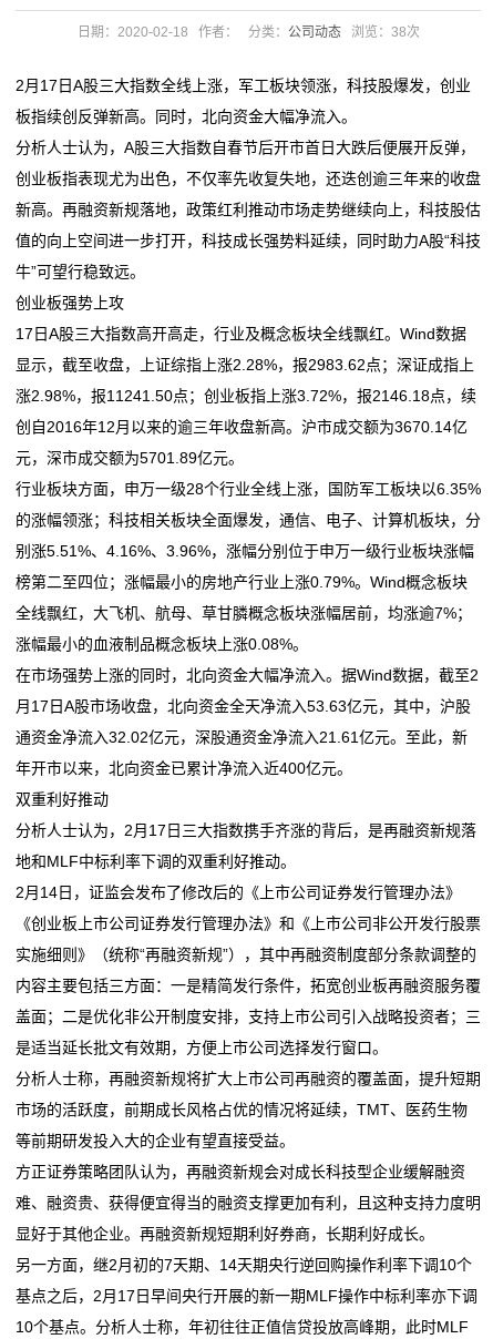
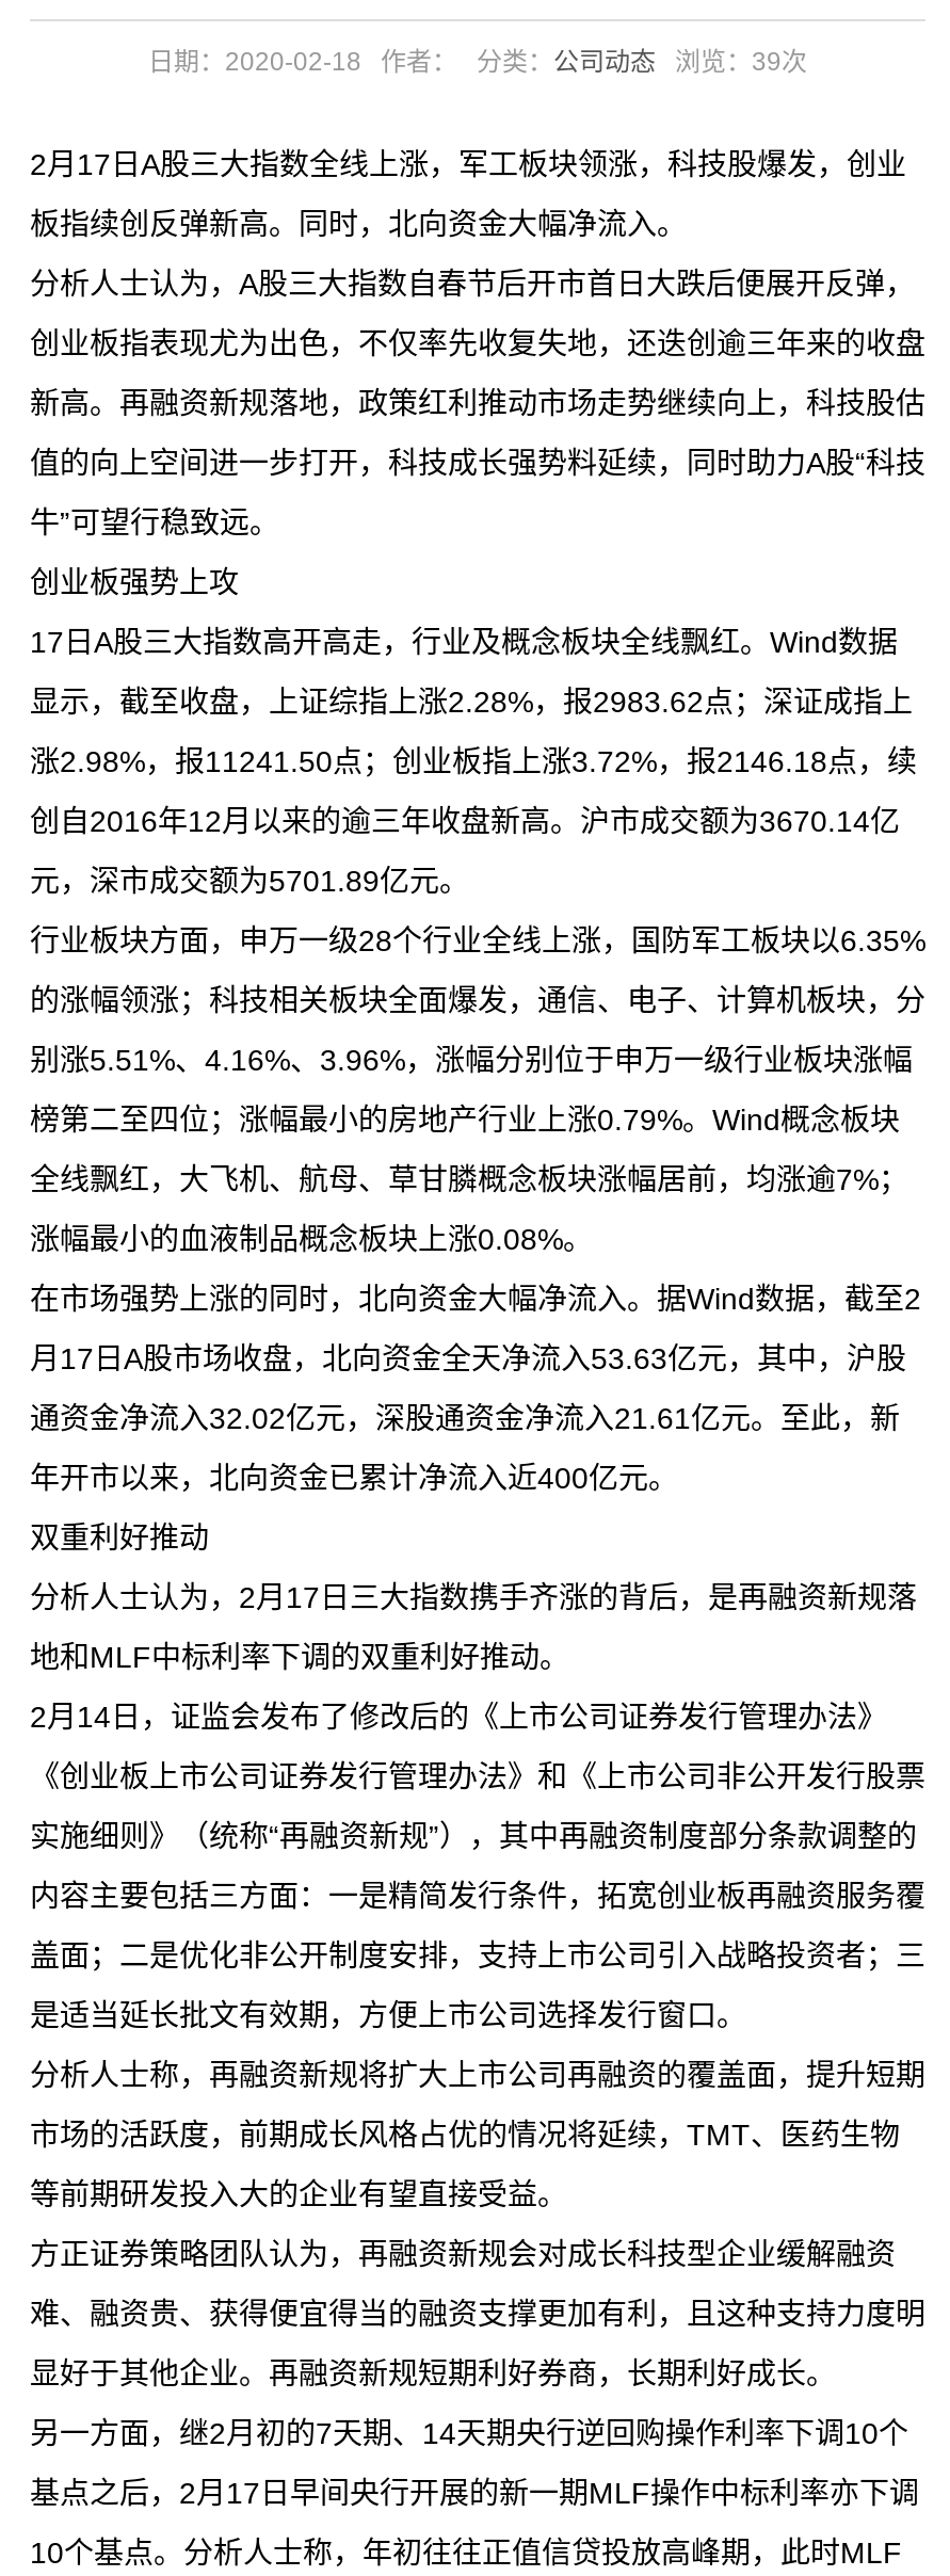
[77,24,419,40] 日期：2020-02-18 作者： 分类：公司动态 浏览：38次 -> [148,47,807,77] 日期：2020-02-18 作者： 分类：公司动态 浏览：39次

